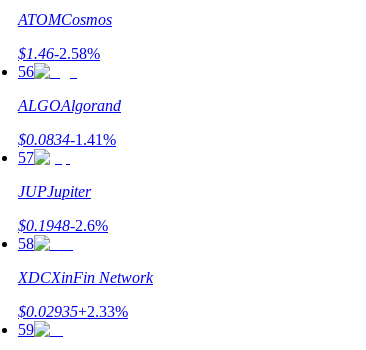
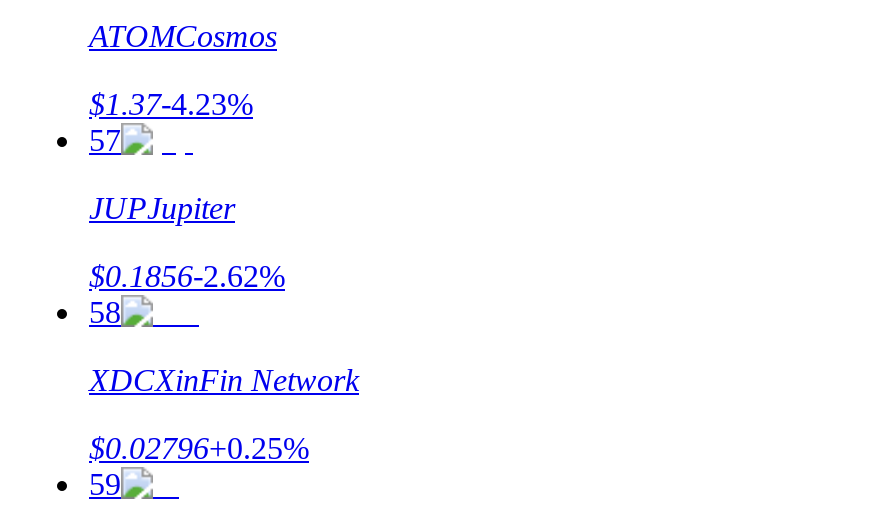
[18,44,121,147] $1.46-2.58% | 56 | ALGOAlgorand | $0.0834-1.41% -> [89,86,253,120] $1.37-4.23%
[18,216,108,233] $0.1948-2.6% -> [89,258,285,292] $0.1856-2.62%
[18,302,128,319] $0.02935+2.33% -> [89,430,309,464] $0.02796+0.25%

